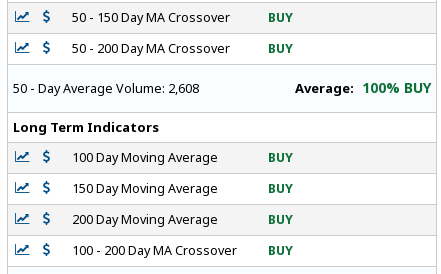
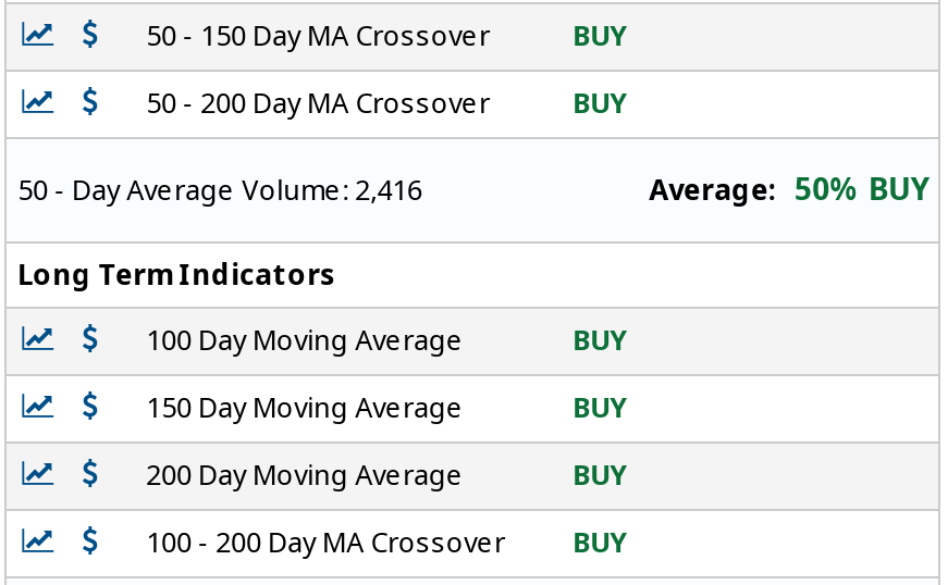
[13,80,199,97] 50 - Day Average Volume: 2,608 -> [18,172,423,209] 50 - Day Average Volume: 2,416
[295,78,431,97] Average: 100% BUY -> [649,168,928,209] Average: 50% BUY

